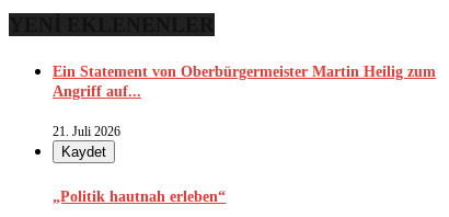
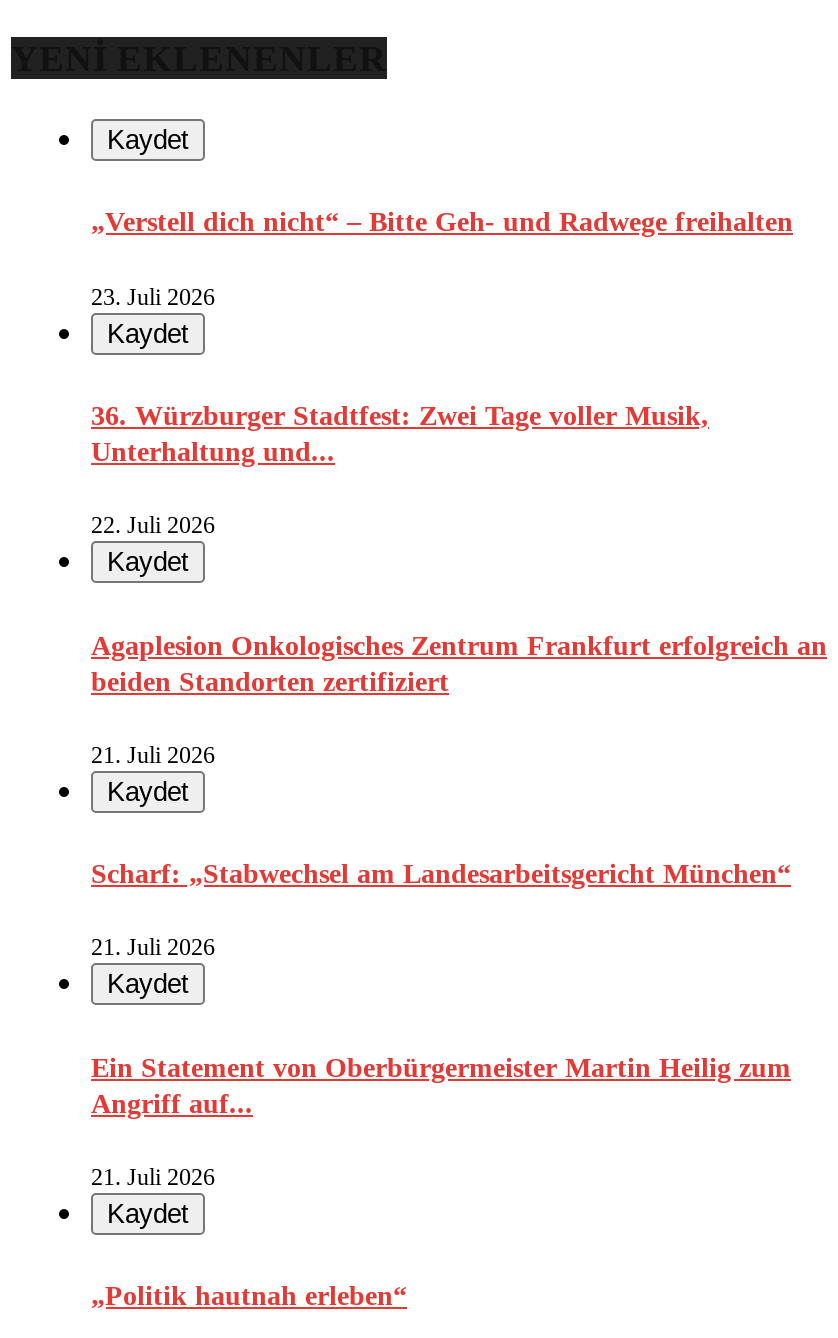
none -> [91,125,827,1000] Kaydet | „Verstell dich nicht“ – Bitte Geh- und Radwege freihalten | 23. Juli 2026 | Kaydet | 36. Würzburger Stadtfest: Zwei Tage voller Musik, | Unterhaltung und... | 22. Juli 2026 | Kaydet | Agaplesion Onkologisches Zentrum Frankfurt erfolgreich an | beiden Standorten zertifiziert | 21. Juli 2026 | Kaydet | Scharf: „Stabwechsel am Landesarbeitsgericht München“ | 21. Juli 2026 | Kaydet

